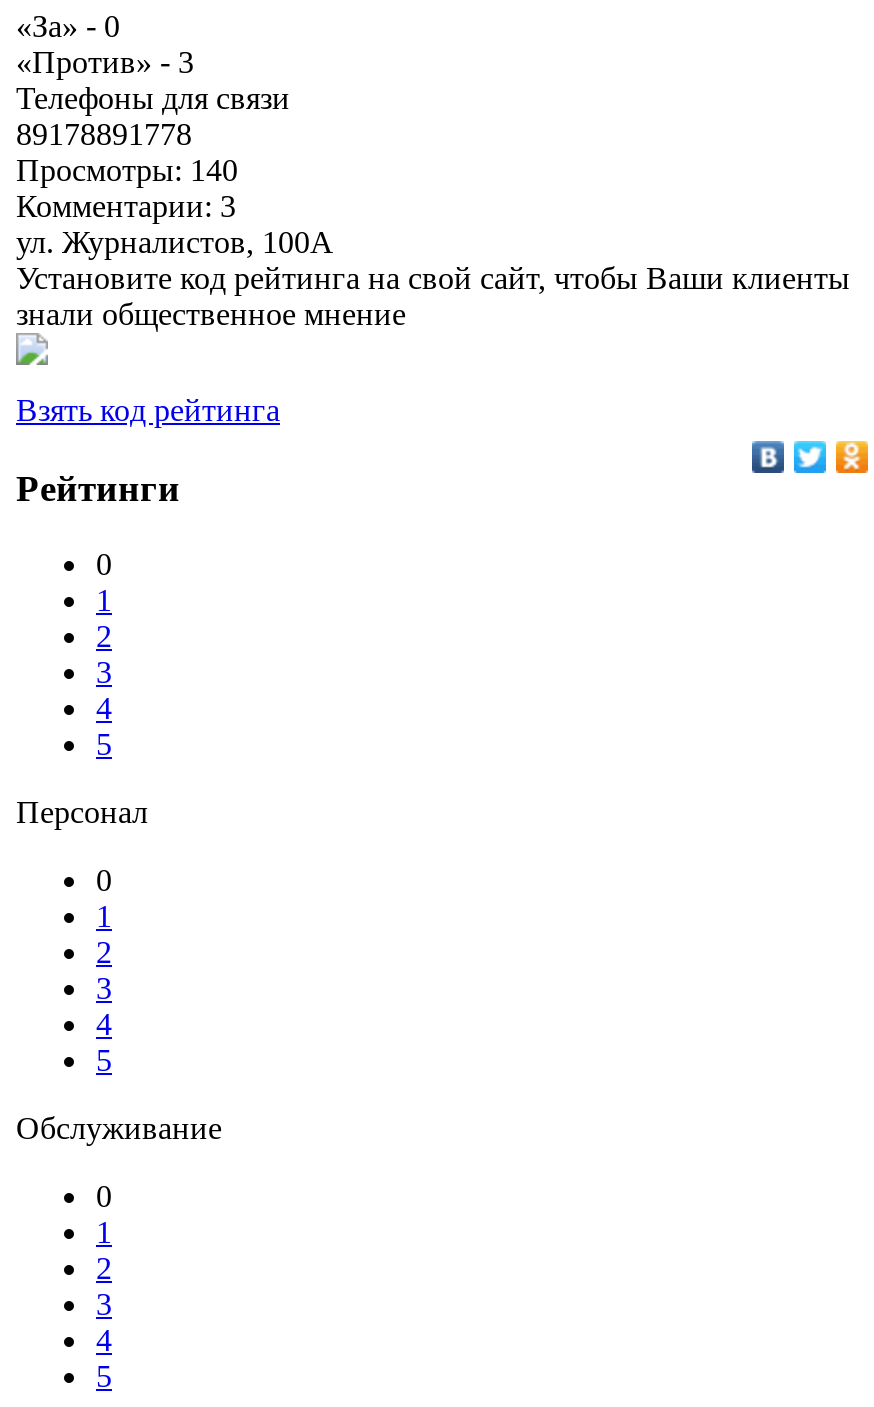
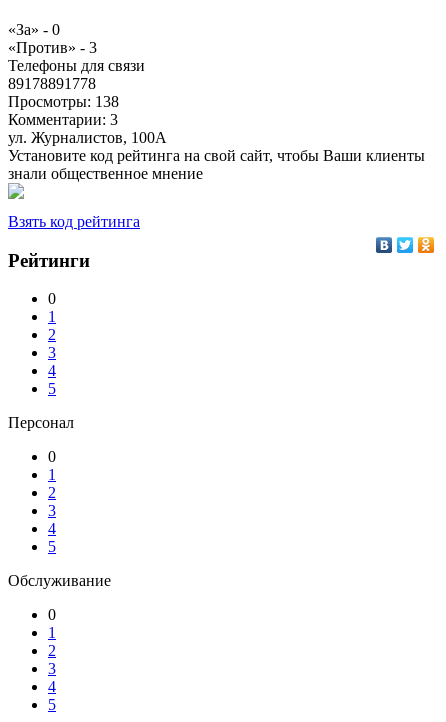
[16,153,238,187] Просмотры: 140 -> [8,93,119,110] Просмотры: 138

